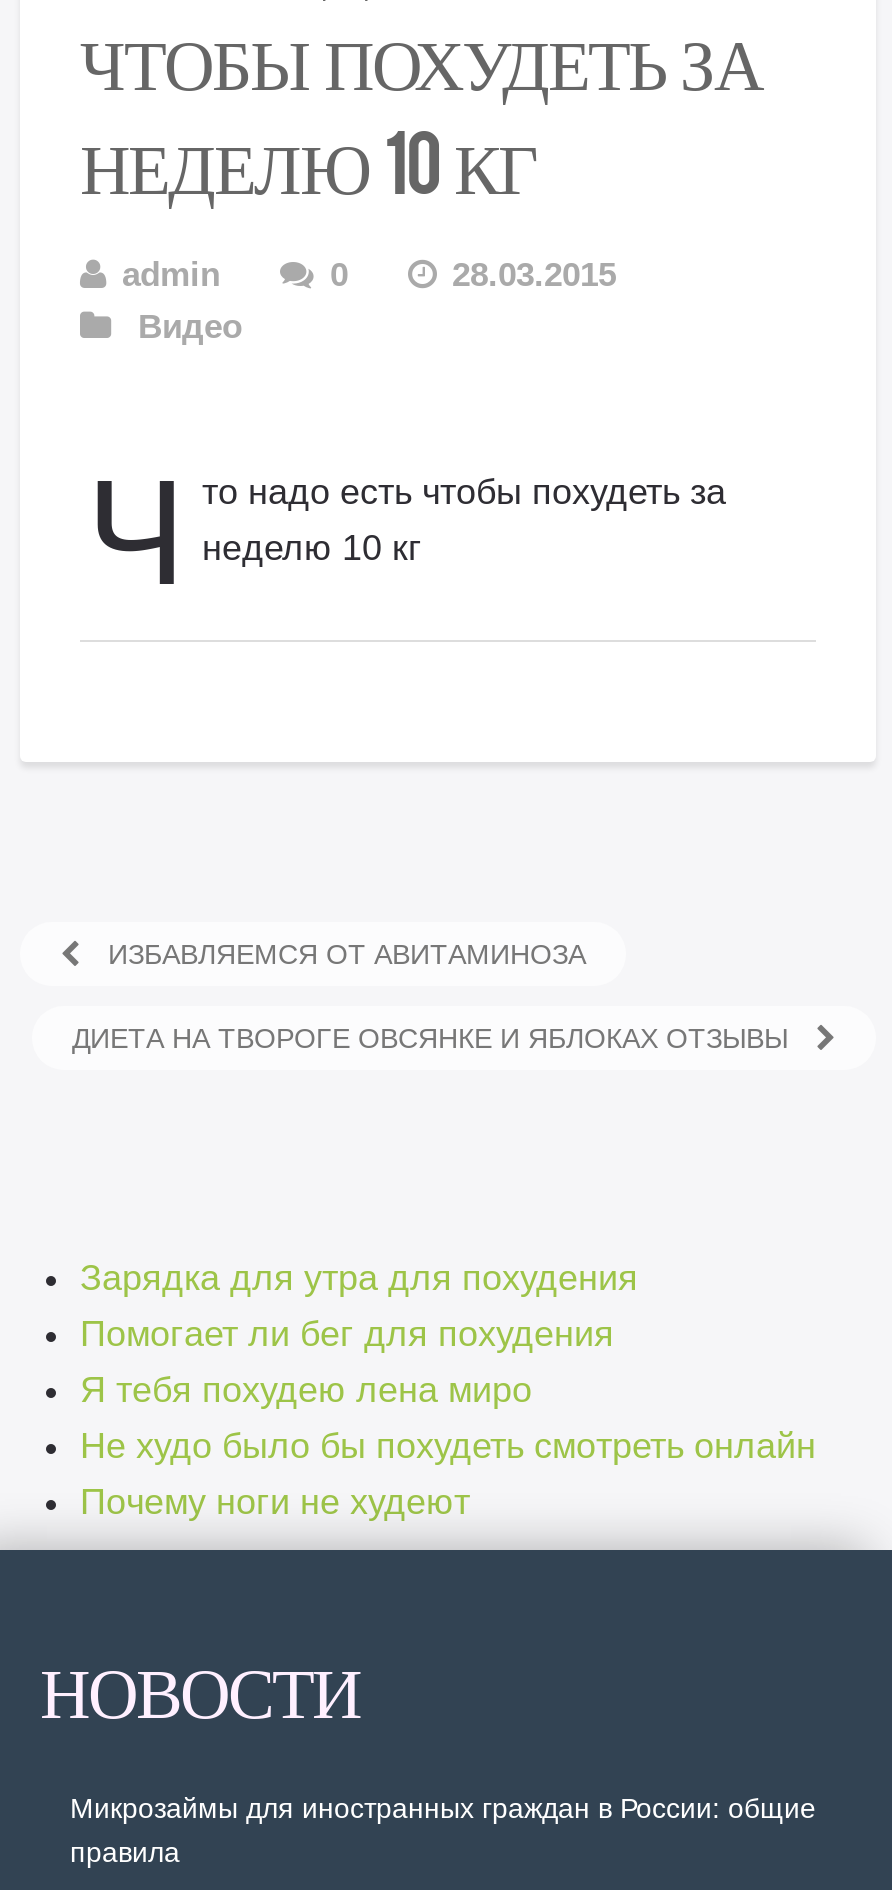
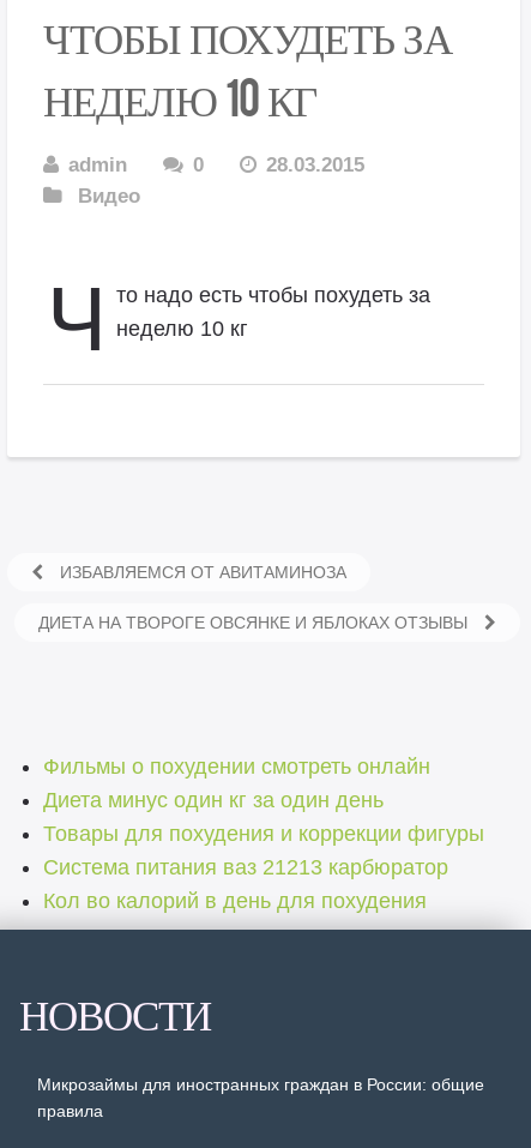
[80,1258,816,1522] Зарядка для утра для похудения | Помогает ли бег для похудения | Я тебя похудею лена миро | Не худо было бы похудеть смотреть онлайн | Почему ноги не худеют -> [43,755,484,913] Фильмы о похудении смотреть онлайн | Диета минус один кг за один день | Товары для похудения и коррекции фигуры | Система питания ваз 21213 карбюратор | Кол во калорий в день для похудения

